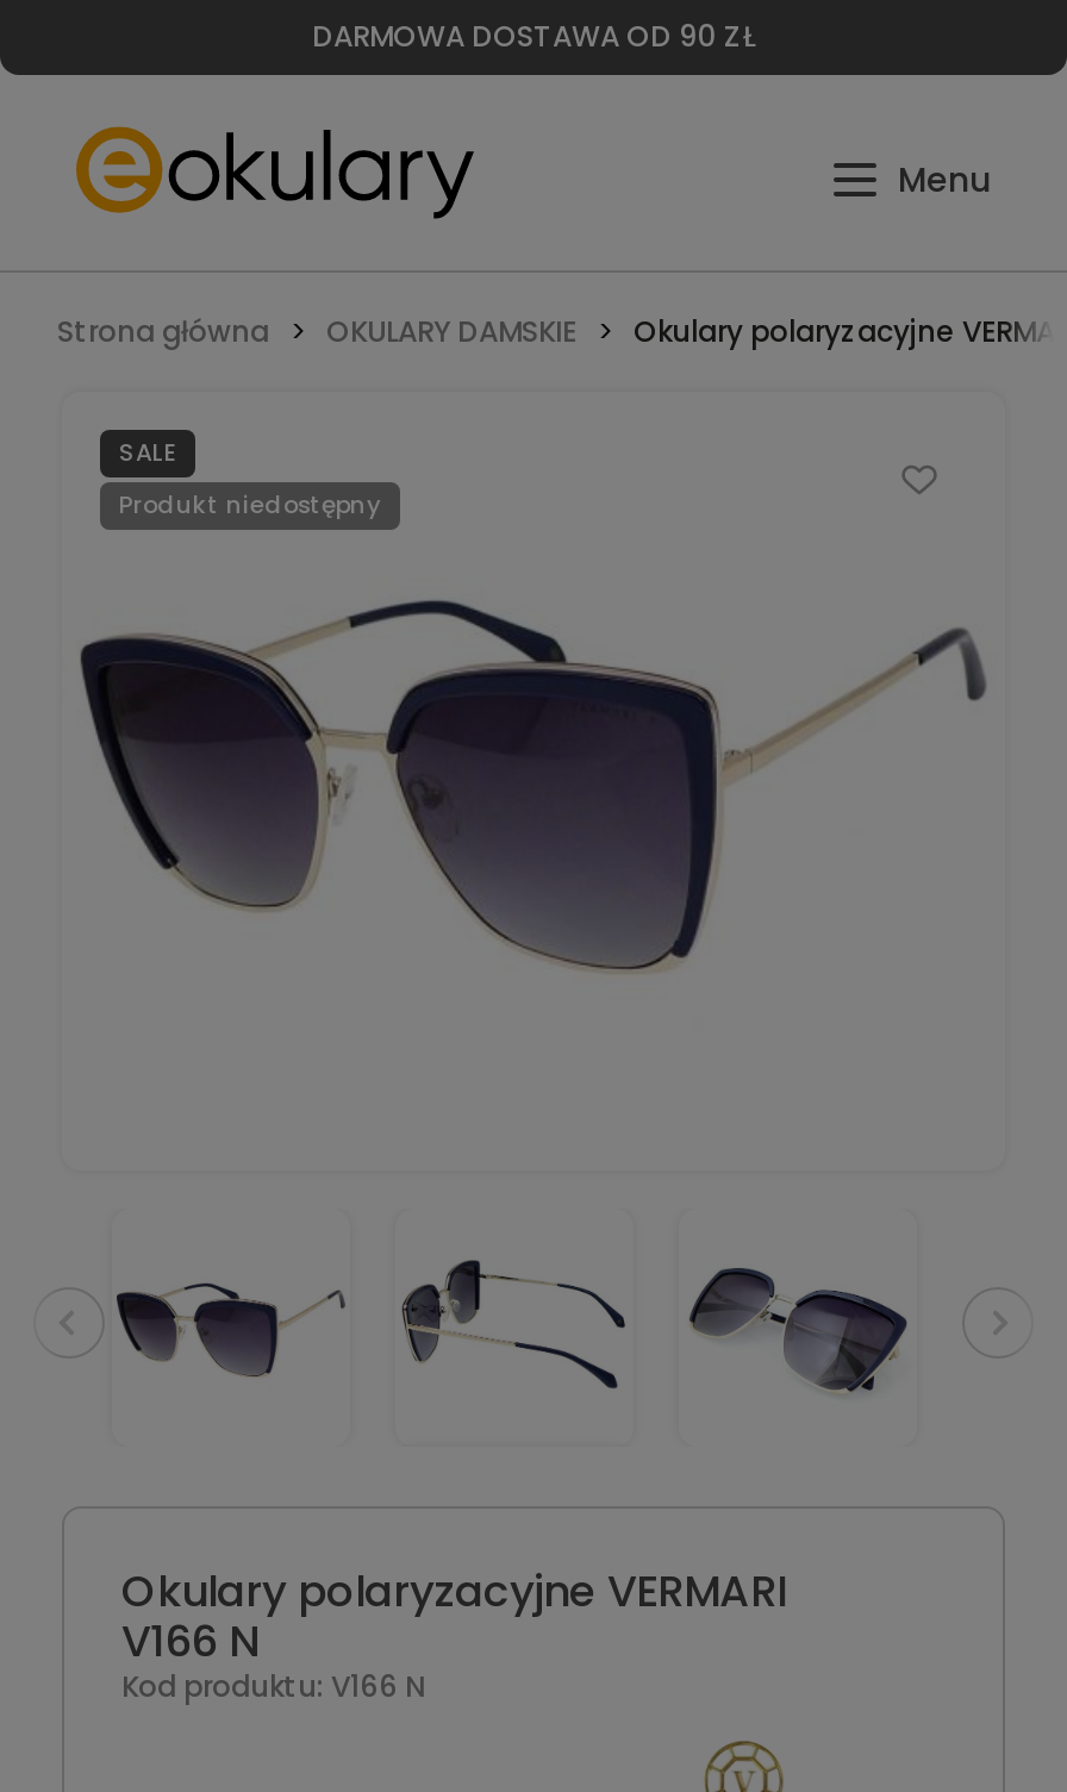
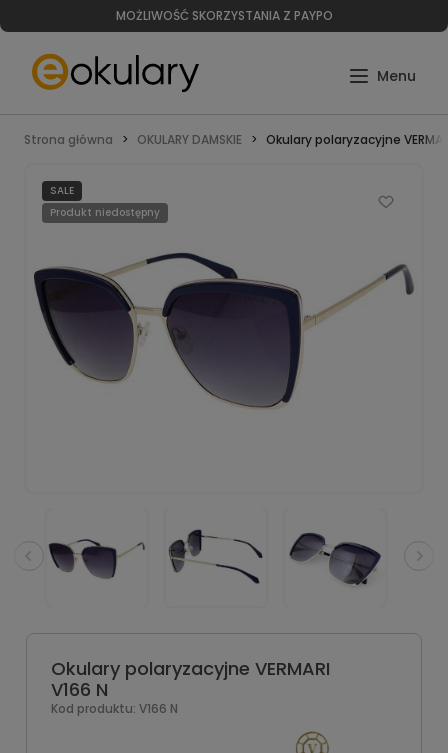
[312,15,755,56] DARMOWA DOSTAWA OD 90 ZŁ -> [115,7,332,24] MOŻLIWOŚĆ SKORZYSTANIA Z PAYPO

